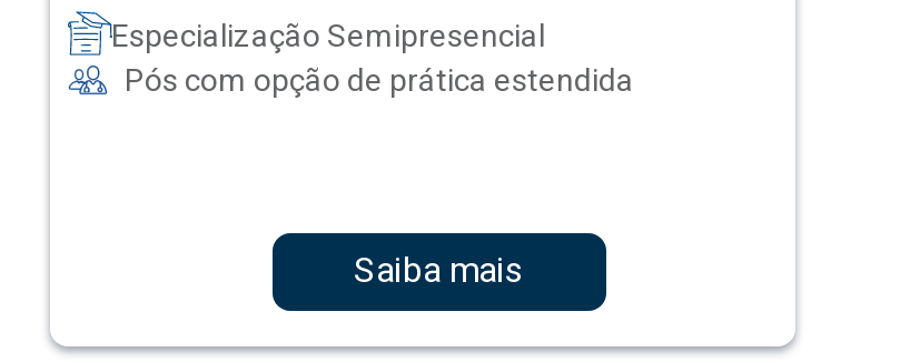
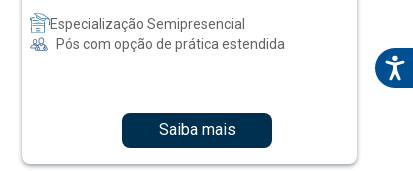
none -> [374,47,410,89] [image]

